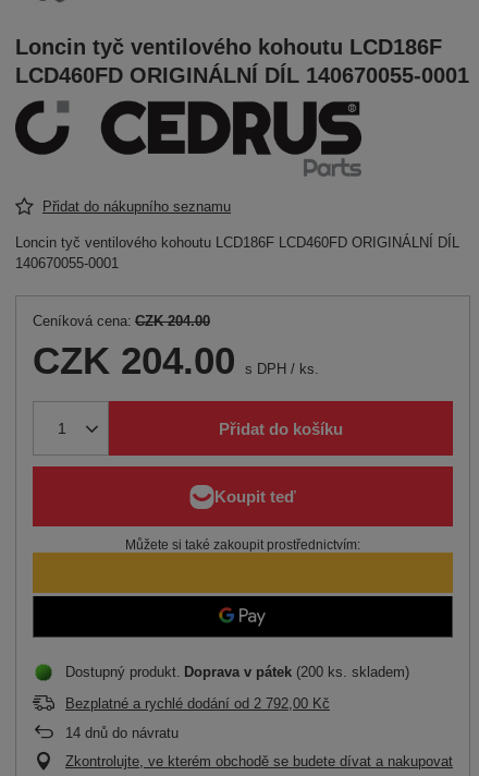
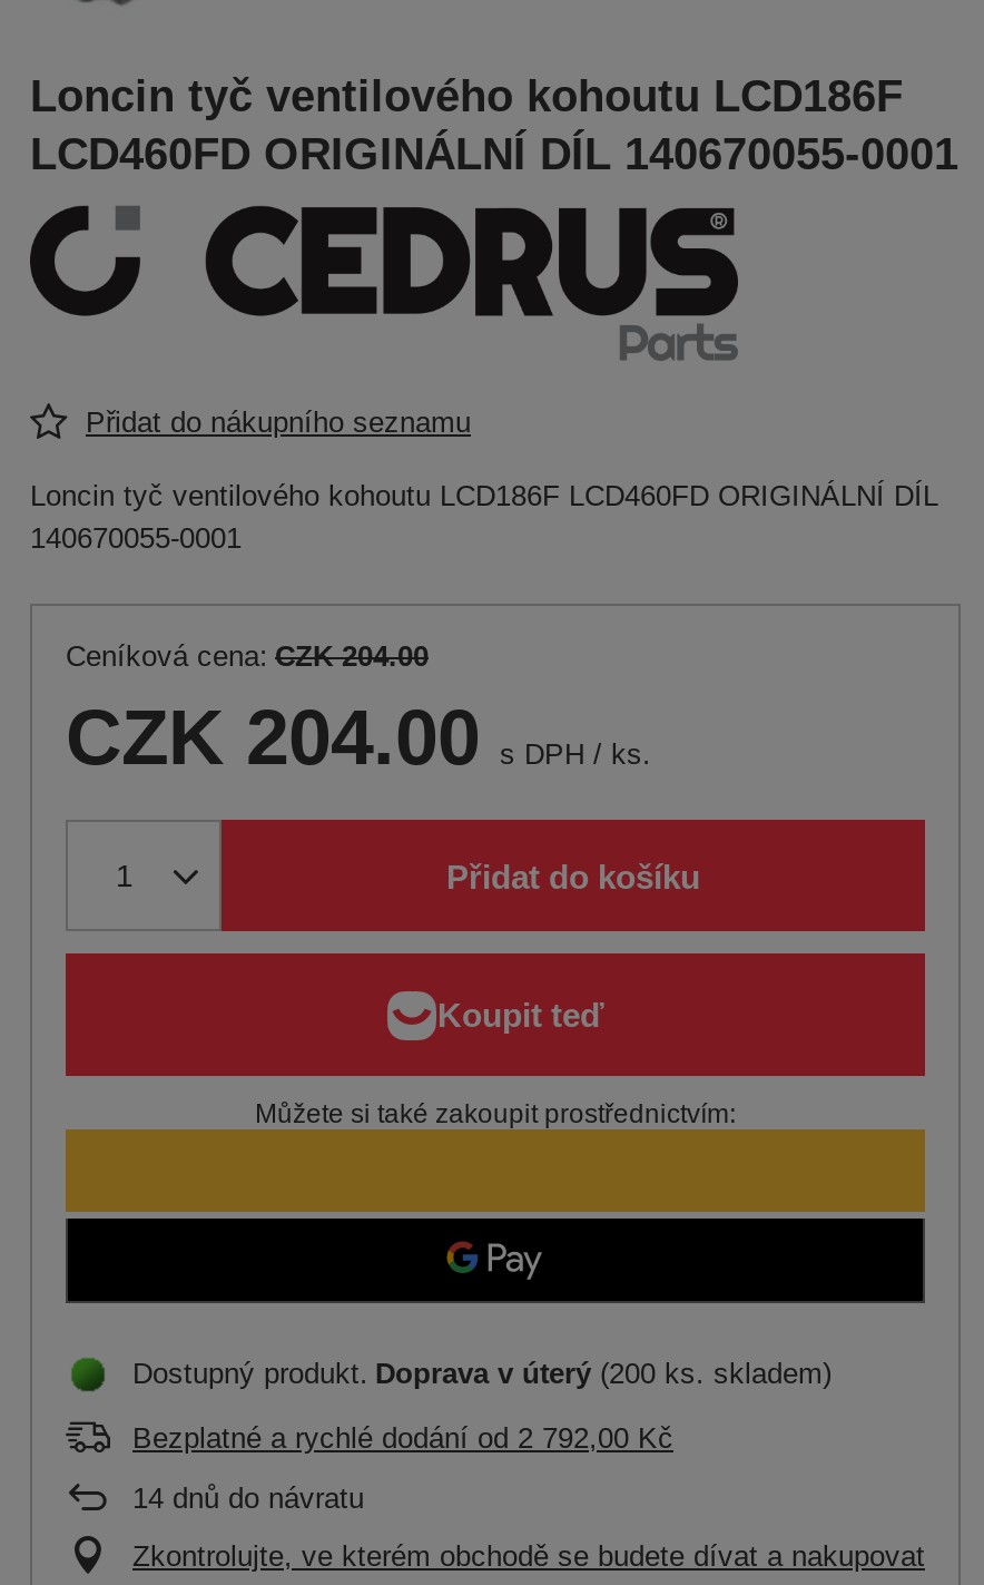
[65,664,409,680] Dostupný produkt Doprava v pátek (200 ks. skladem) -> [132,1357,832,1390] Dostupný produkt Doprava v úterý (200 ks. skladem)

